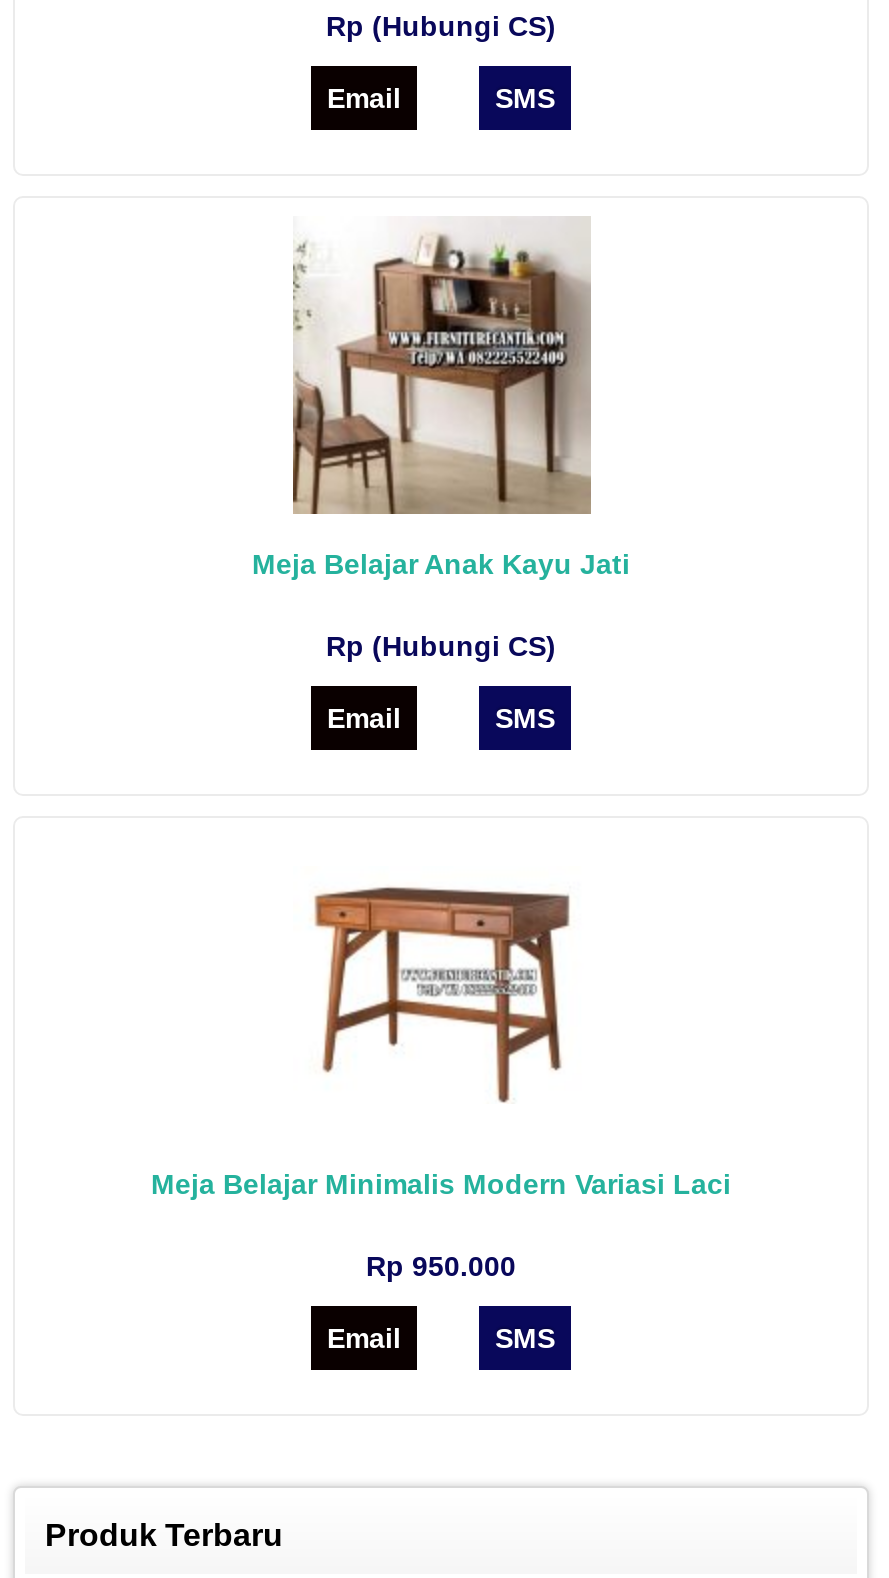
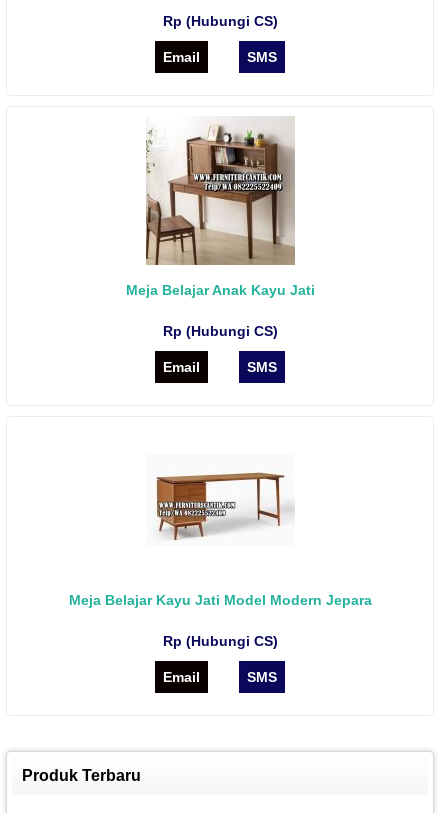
[151,886,731,1201] [image] | Meja Belajar Minimalis Modern Variasi Laci -> [68,452,371,608] [image] | Meja Belajar Kayu Jati Model Modern Jepara
[366,1251,516,1283] Rp 950.000 -> [162,633,277,649] Rp (Hubungi CS)

